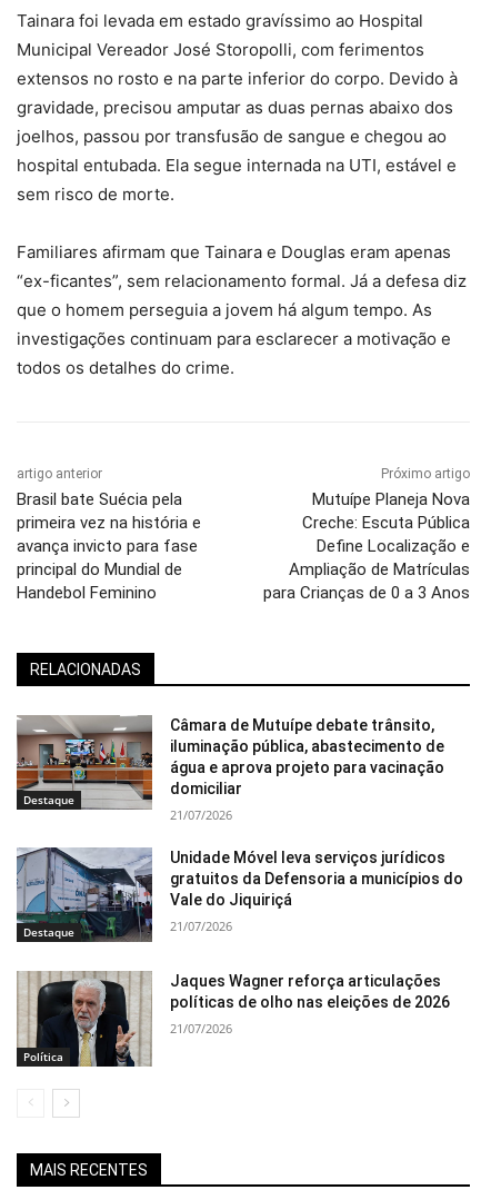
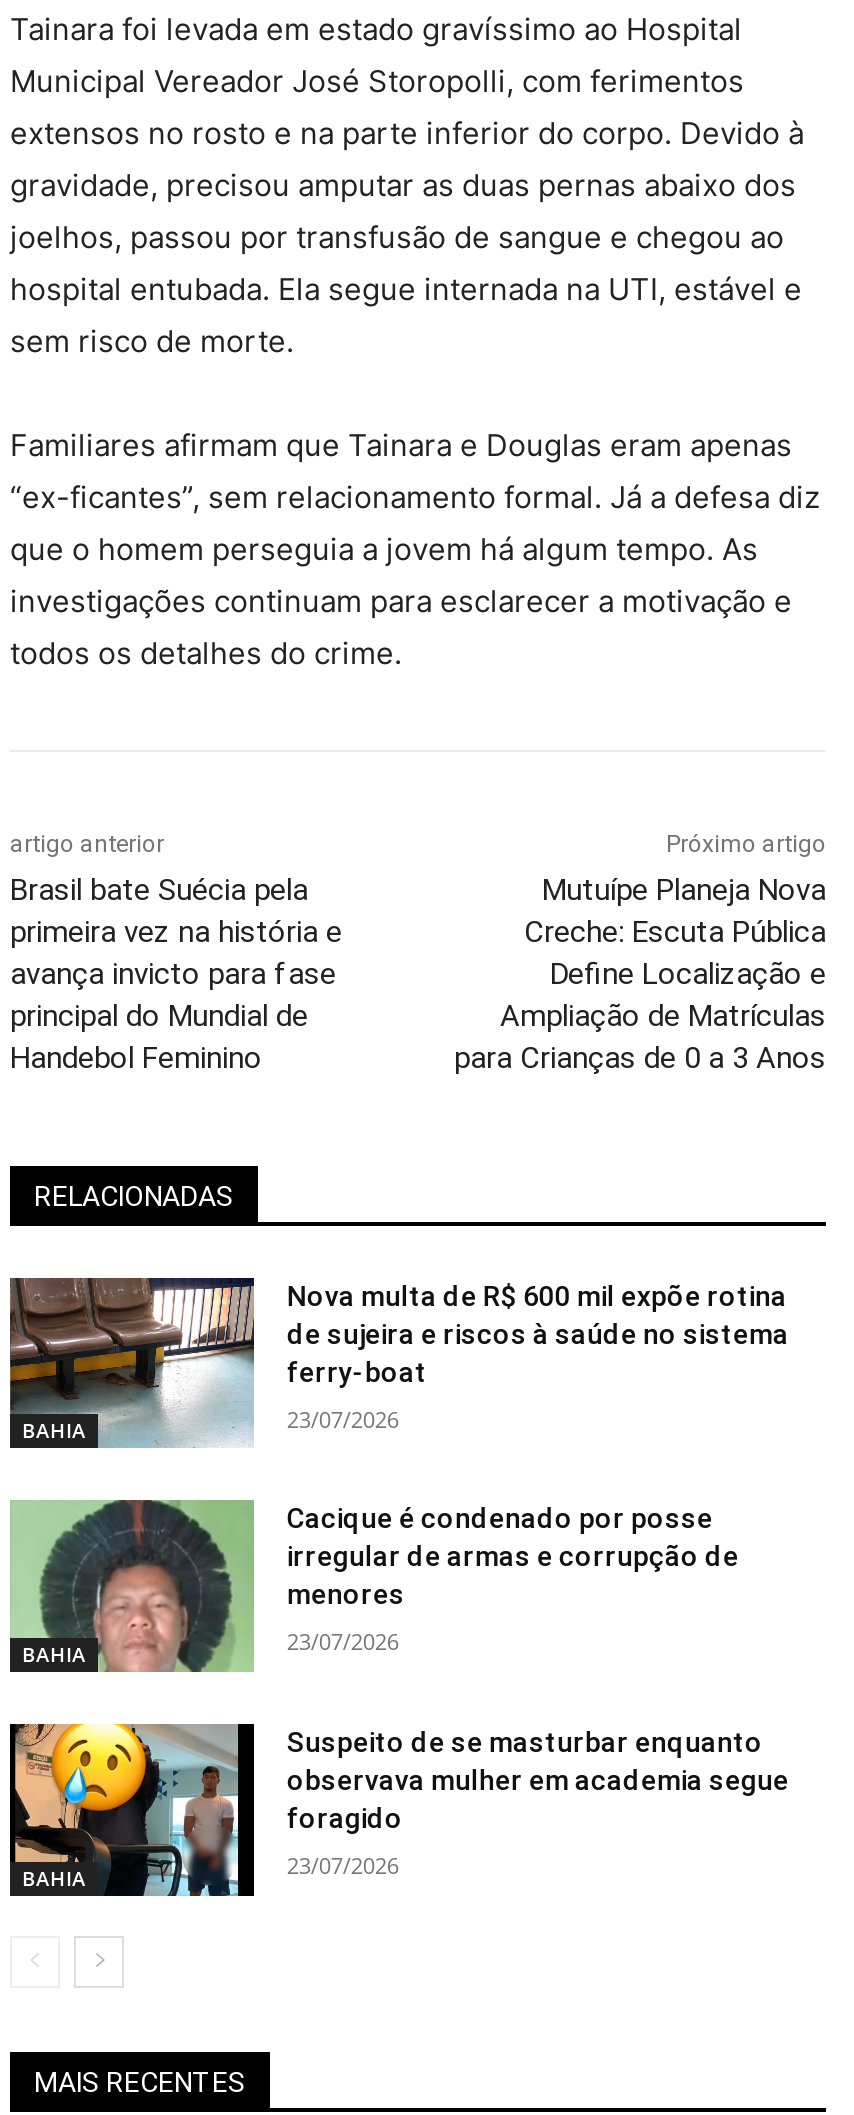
[17,716,153,810] [image] | Destaque -> [10,1280,254,1448] [image] | BAHIA
[170,716,445,797] Câmara de Mutuípe debate trânsito, | iluminação pública, abastecimento de | água e aprova projeto para vacinação | domiciliar -> [287,1280,789,1388] Nova multa de R$ 600 mil expõe rotina | de sujeira e riscos à saúde no sistema | ferry-boat
[170,806,233,823] 21/07/2026 -> [287,1404,399,1434] 23/07/2026
[17,847,153,942] [image] | Destaque -> [10,1500,254,1674] [image] | BAHIA
[170,848,464,908] Unidade Móvel leva serviços jurídicos | gratuitos da Defensoria a municípios do | Vale do Jiquiriçá -> [287,1503,739,1611] Cacique é condenado por posse | irregular de armas e corrupção de | menores
[170,917,233,934] 21/07/2026 -> [287,1627,399,1657] 23/07/2026
[18,971,152,1068] [image] | Política -> [10,1724,256,1898] [image] | BAHIA
[170,973,450,1011] Jaques Wagner reforça articulações | políticas de olho nas eleições de 2026 -> [287,1726,789,1834] Suspeito de se masturbar enquanto | observava mulher em academia segue | foragido
[170,1020,233,1037] 21/07/2026 -> [287,1850,399,1880] 23/07/2026

